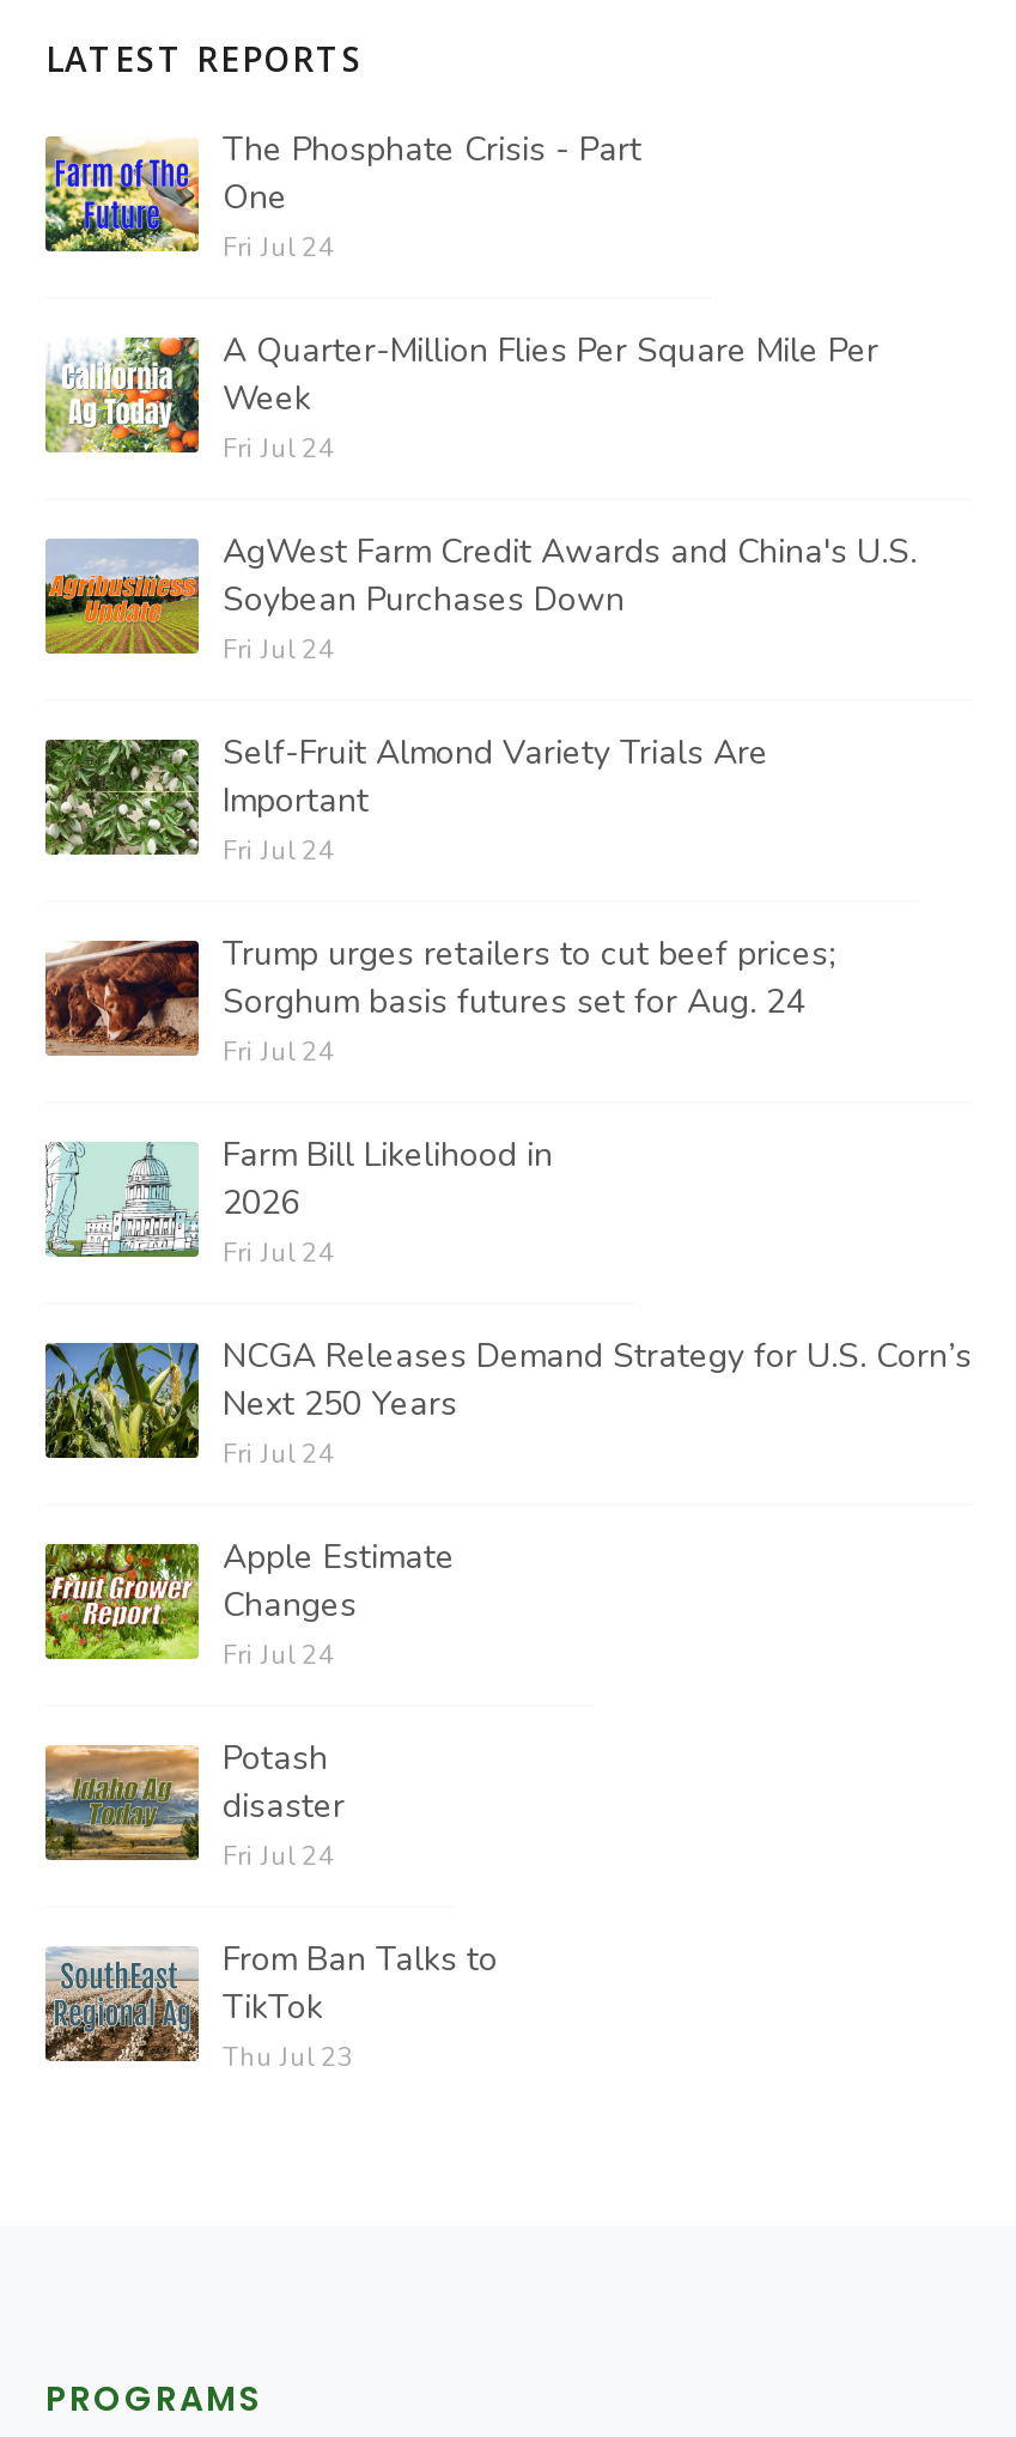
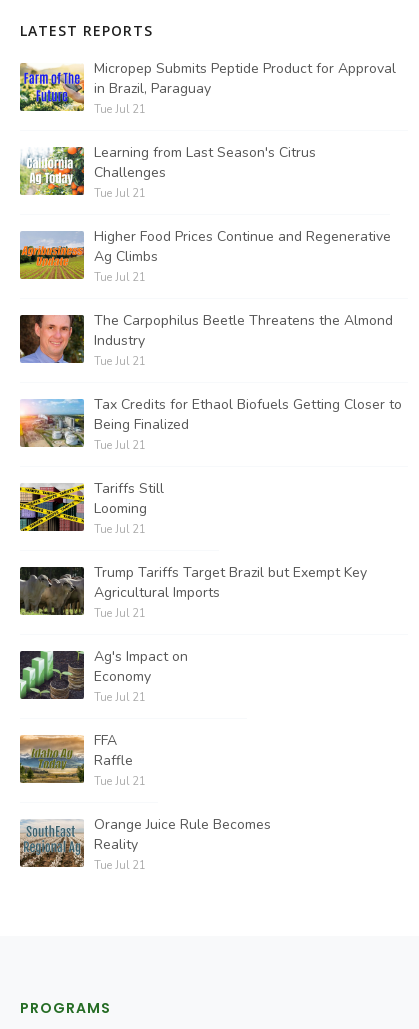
[223,127,641,266] The Phosphate Crisis - Part | One | Fri Jul 24 -> [94,59,396,117] Micropep Submits Peptide Product for Approval | in Brazil, Paraguay | Tue Jul 21
[223,328,878,467] A Quarter-Million Flies Per Square Mile Per | Week | Fri Jul 24 -> [94,143,316,201] Learning from Last Season's Citrus | Challenges | Tue Jul 21
[223,529,917,668] AgWest Farm Credit Awards and China's U.S. | Soybean Purchases Down | Fri Jul 24 -> [94,227,391,285] Higher Food Prices Continue and Regenerative | Ag Climbs | Tue Jul 21
[43,730,768,869] [image] | Self-Fruit Almond Variety Trials Are | Important | Fri Jul 24 -> [19,311,393,369] [image] | The Carpophilus Beetle Threatens the Almond | Industry | Tue Jul 21
[43,931,835,1070] [image] | Trump urges retailers to cut beef prices; | Sorghum basis futures set for Aug. 24 | Fri Jul 24 -> [19,395,402,453] [image] | Tax Credits for Ethaol Biofuels Getting Closer to | Being Finalized | Tue Jul 21
[45,1132,553,1271] [image] | Farm Bill Likelihood in | 2026 | Fri Jul 24 -> [19,479,164,537] [image] | Tariffs Still | Looming | Tue Jul 21
[43,1333,972,1472] [image] | NCGA Releases Demand Strategy for U.S. Corn’s | Next 250 Years | Fri Jul 24 -> [19,563,367,621] [image] | Trump Tariffs Target Brazil but Exempt Key | Agricultural Imports | Tue Jul 21
[43,1534,455,1673] [image] | Apple Estimate | Changes | Fri Jul 24 -> [20,647,188,705] [image] | Ag's Impact on | Economy | Tue Jul 21
[223,1736,345,1874] Potash | disaster | Fri Jul 24 -> [94,731,146,789] FFA | Raffle | Tue Jul 21
[223,1937,498,2076] From Ban Talks to | TikTok | Thu Jul 23 -> [94,815,271,873] Orange Juice Rule Becomes | Reality | Tue Jul 21

